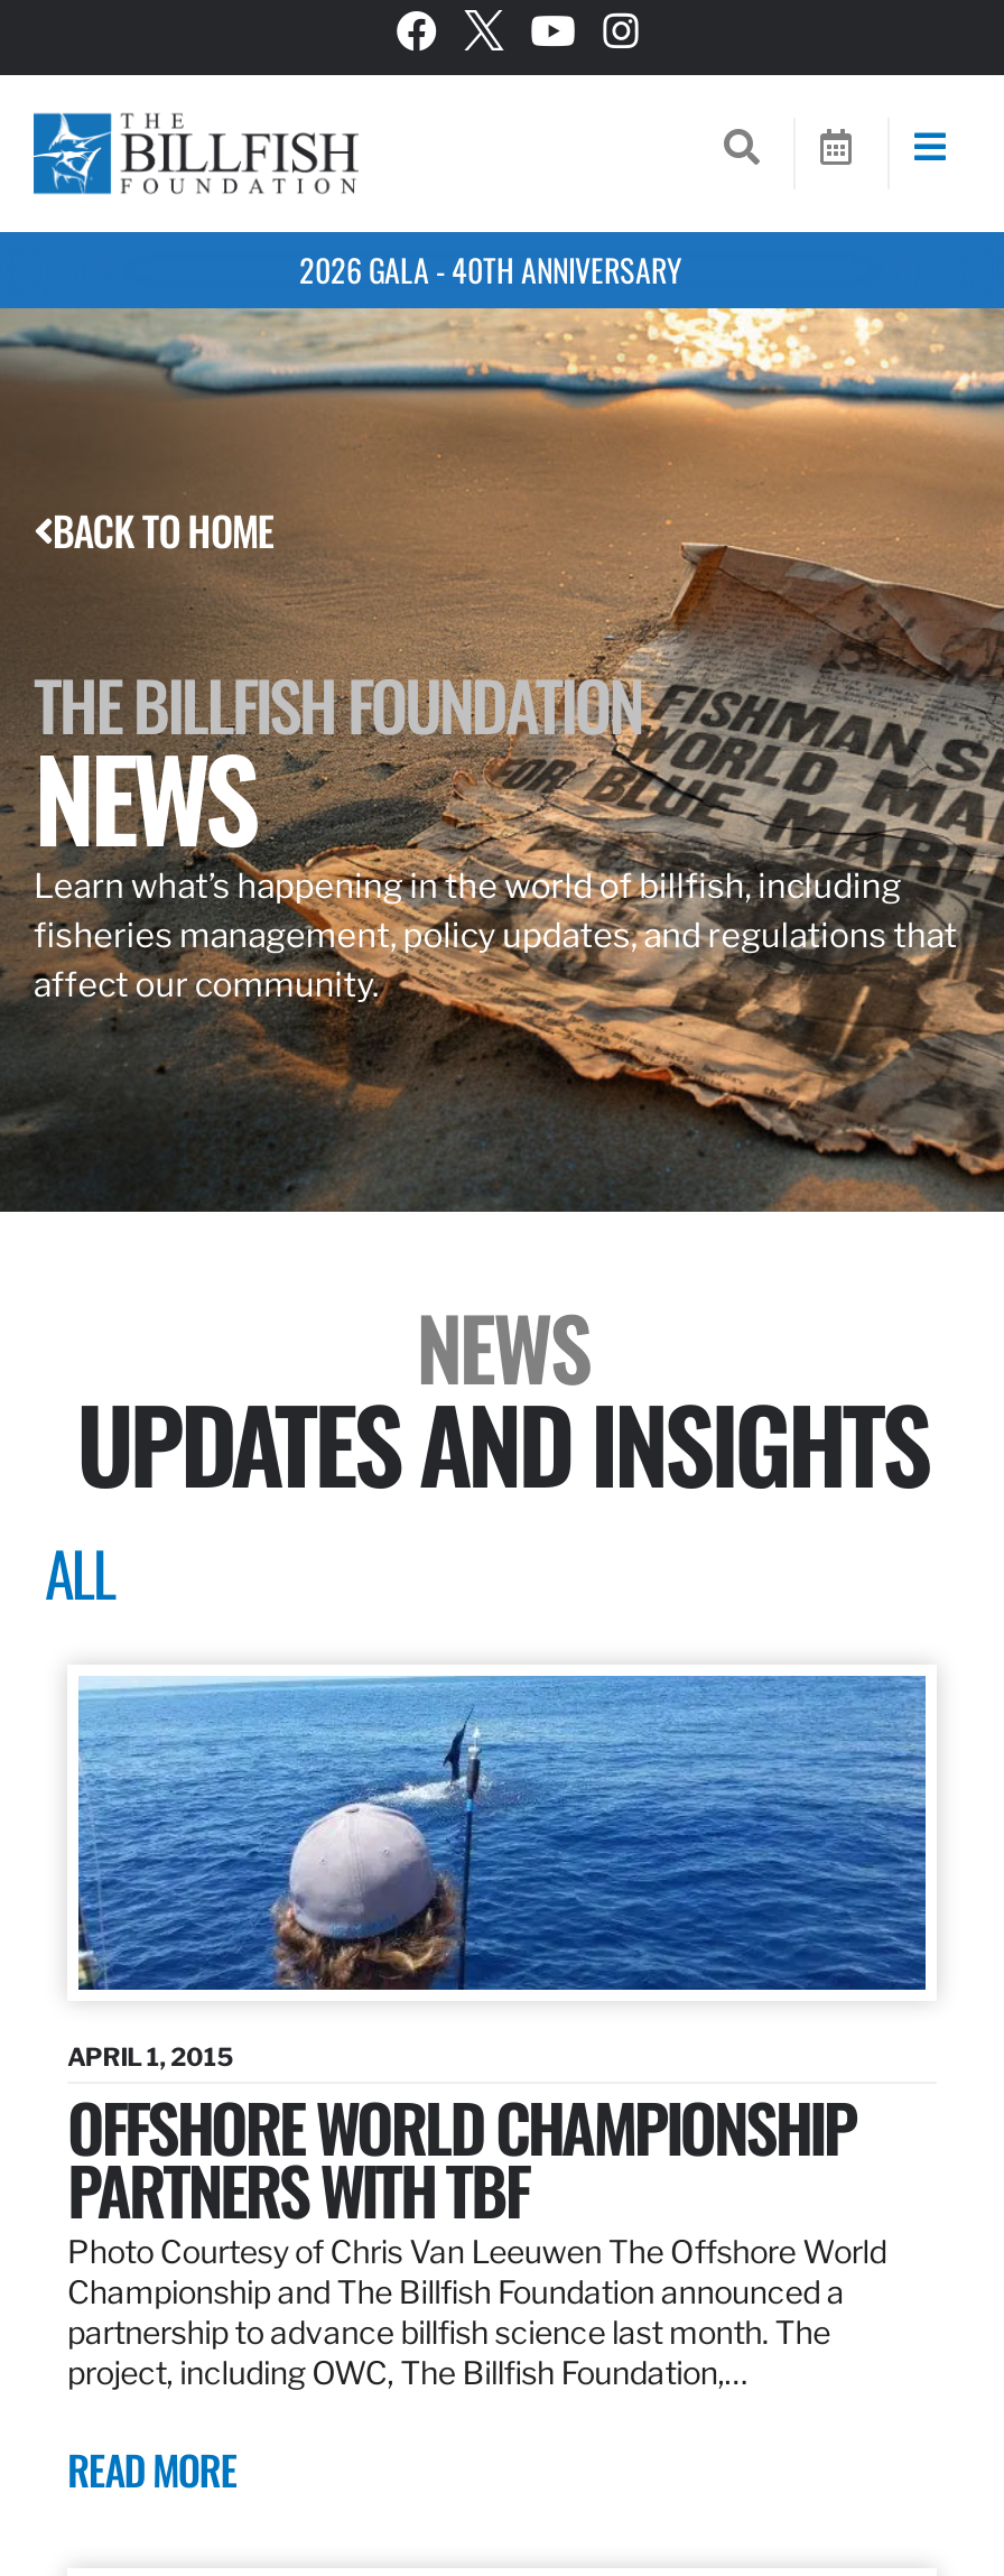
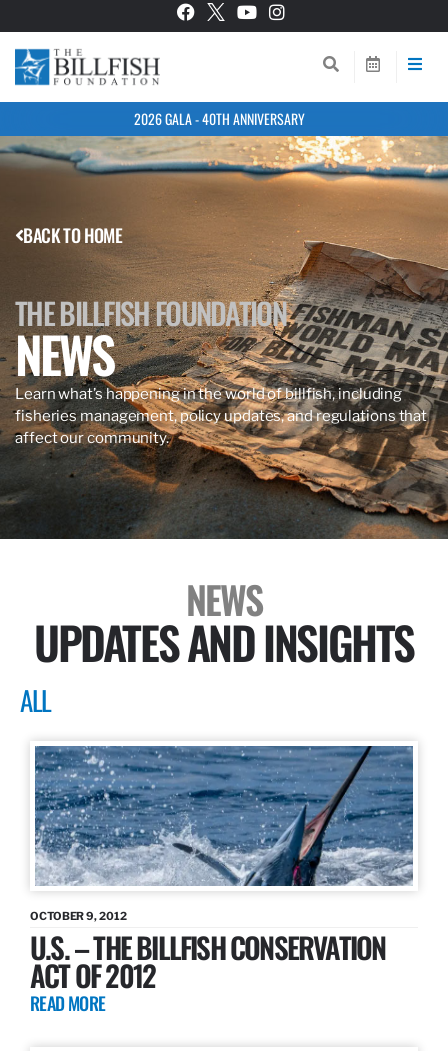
[67,1674,926,2391] [image] | APRIL 1, 2015 | OFFSHORE WORLD CHAMPIONSHIP | PARTNERS WITH TBF | Photo Courtesy of Chris Van Leeuwen The Offshore World | Championship and The Billfish Foundation announced a | partnership to advance billfish science last month. The | project, including OWC, The Billfish Foundation,… -> [30,745,413,996] [image] | OCTOBER 9, 2012 | U.S. – THE BILLFISH CONSERVATION | ACT OF 2012

